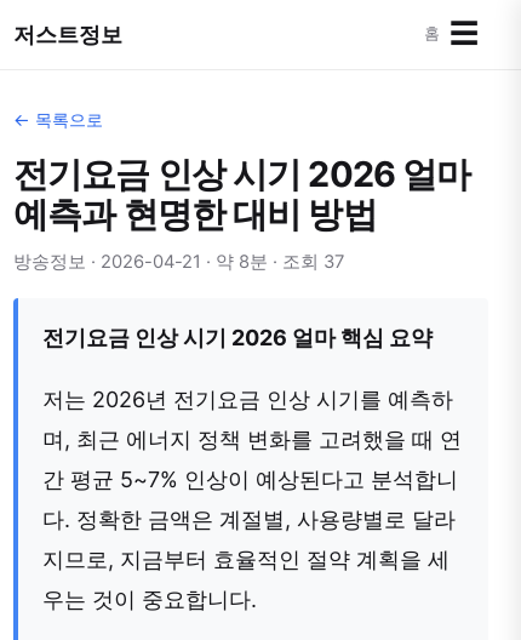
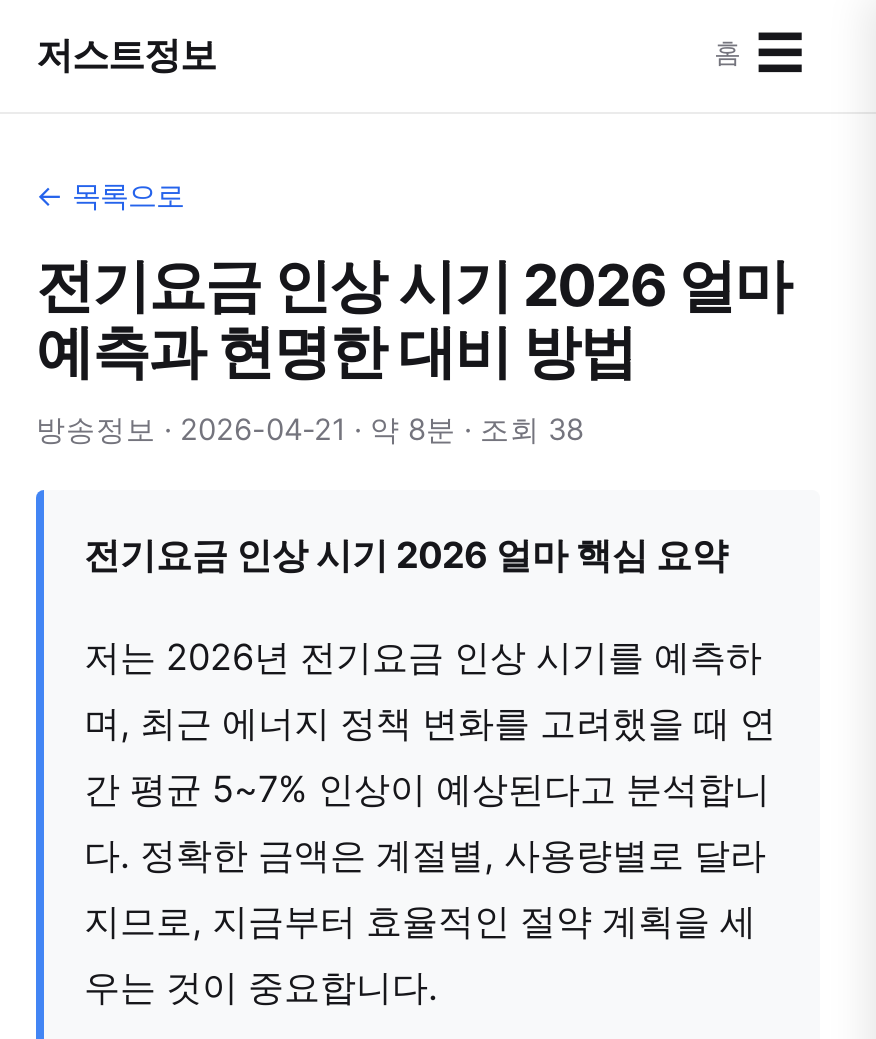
[13,251,344,273] 방송정보 · 2026-04-21 · 약 8분 · 조회 37 -> [36,412,584,448] 방송정보 · 2026-04-21 · 약 8분 · 조회 38

